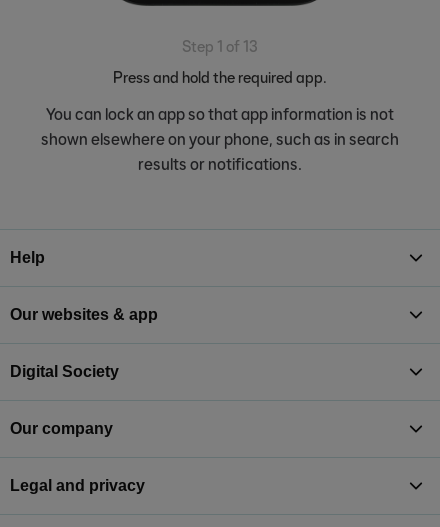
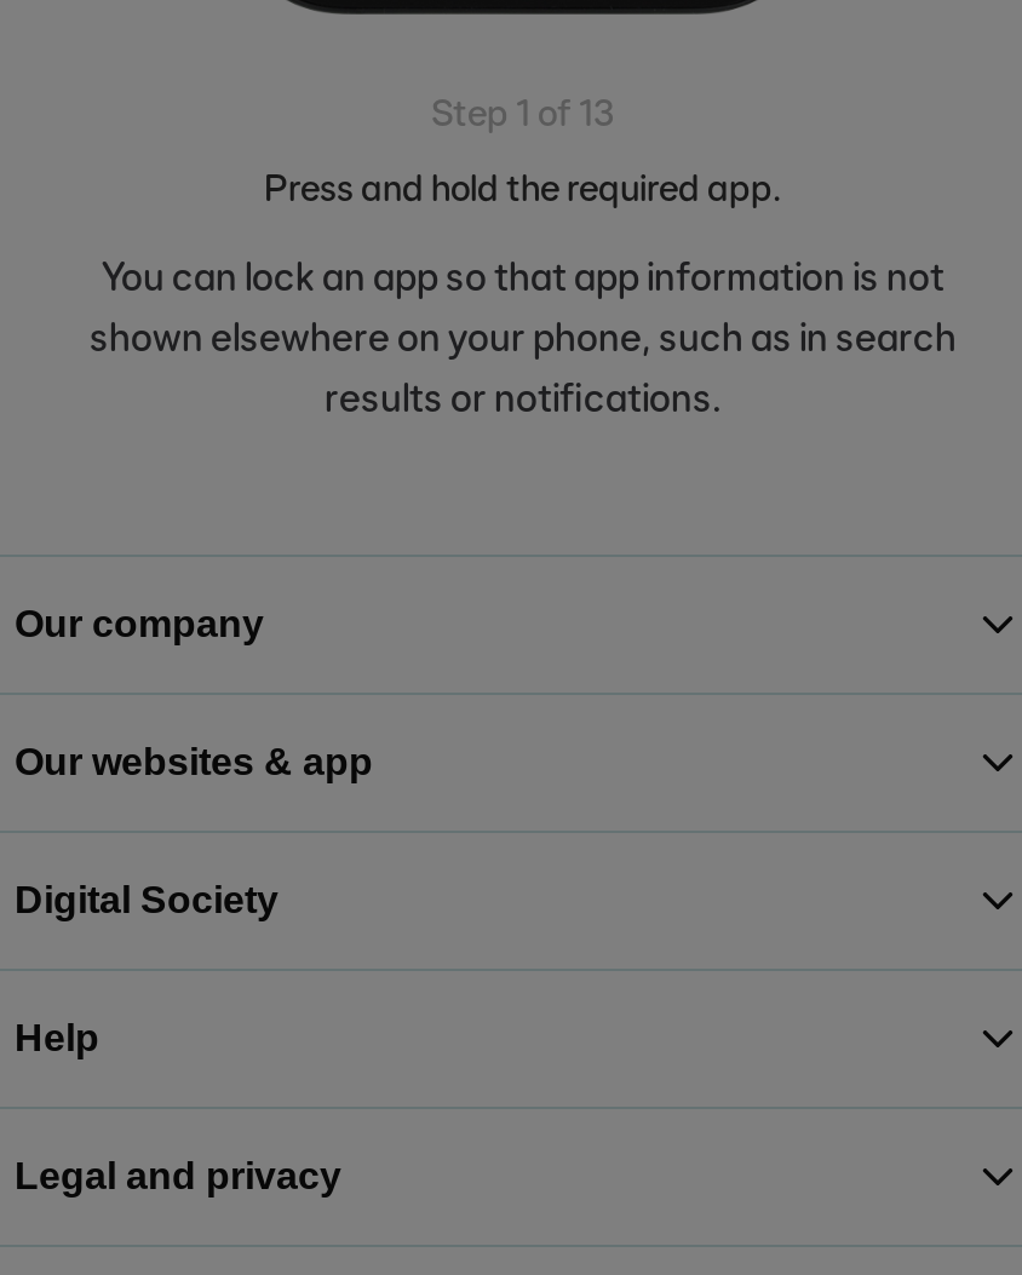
moved [10,249,45,266] -> [15,1017,99,1058]: Help
moved [10,420,113,437] -> [15,603,264,644]: Our company

